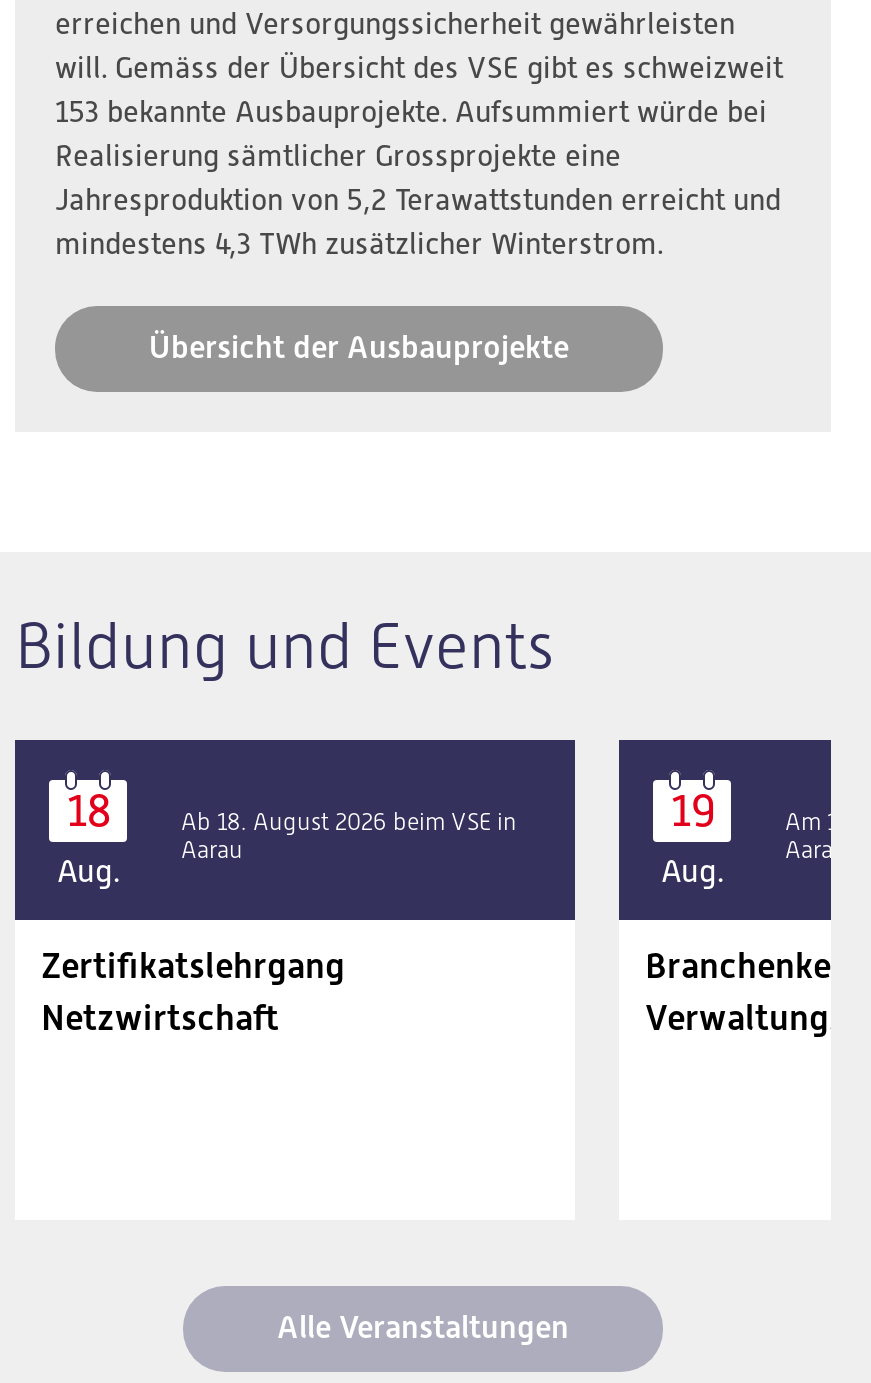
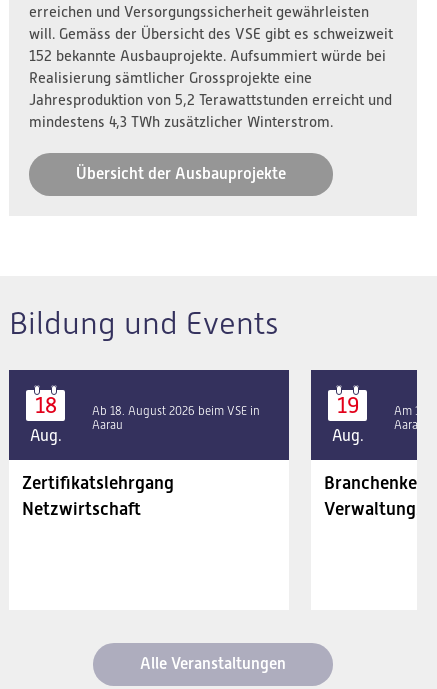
[55,94,767,128] 153 bekannte Ausbauprojekte. Aufsummiert würde bei -> [29,47,386,64] 152 bekannte Ausbauprojekte. Aufsummiert würde bei

